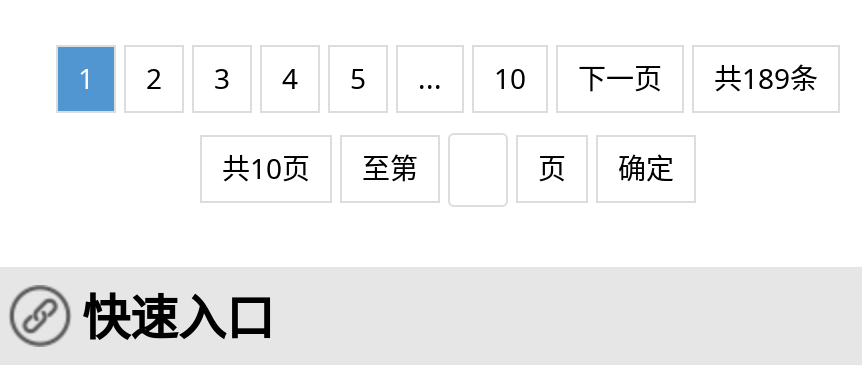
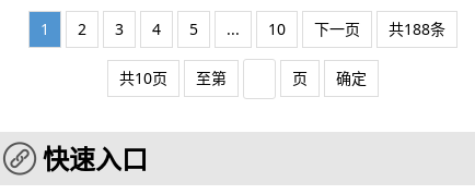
[714,60,818,98] 共189条 -> [389,19,445,40] 共188条

